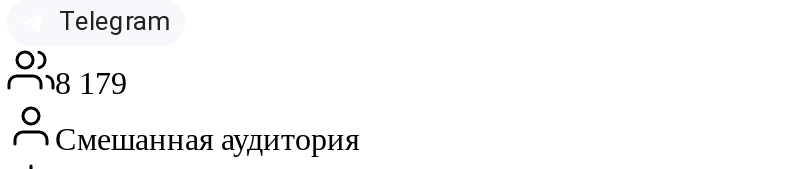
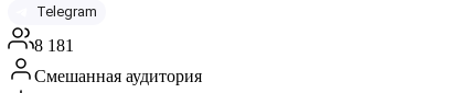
[55,65,127,99] 8 179 -> [34,36,74,54] 8 181

